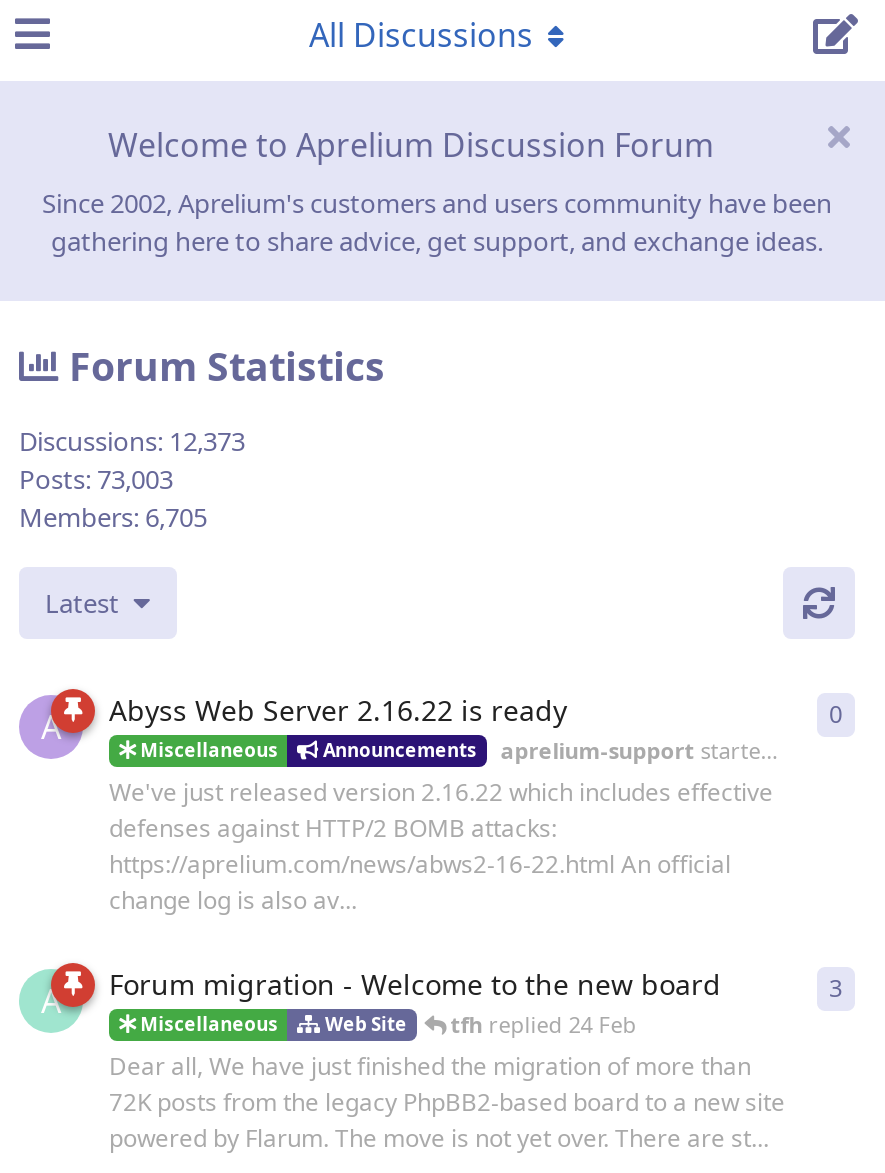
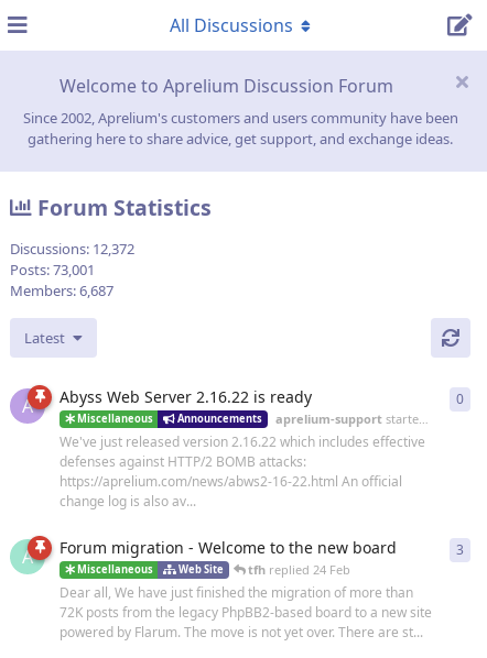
[19,423,245,459] Discussions: 12,373 -> [10,239,134,259] Discussions: 12,372
[19,461,173,497] Posts: 73,003 -> [10,260,95,280] Posts: 73,001
[19,499,207,535] Members: 6,705 -> [10,281,113,301] Members: 6,687

